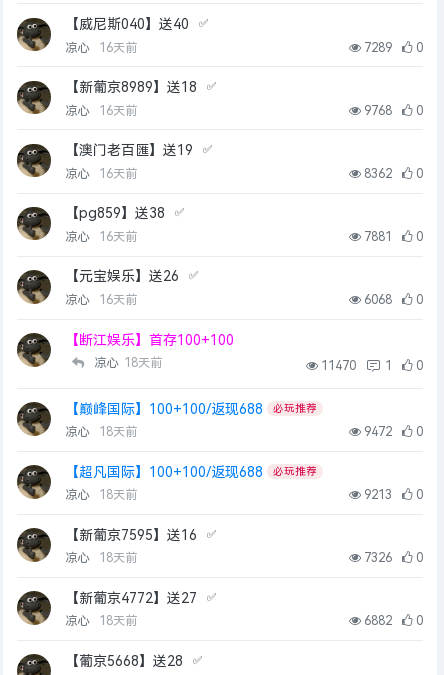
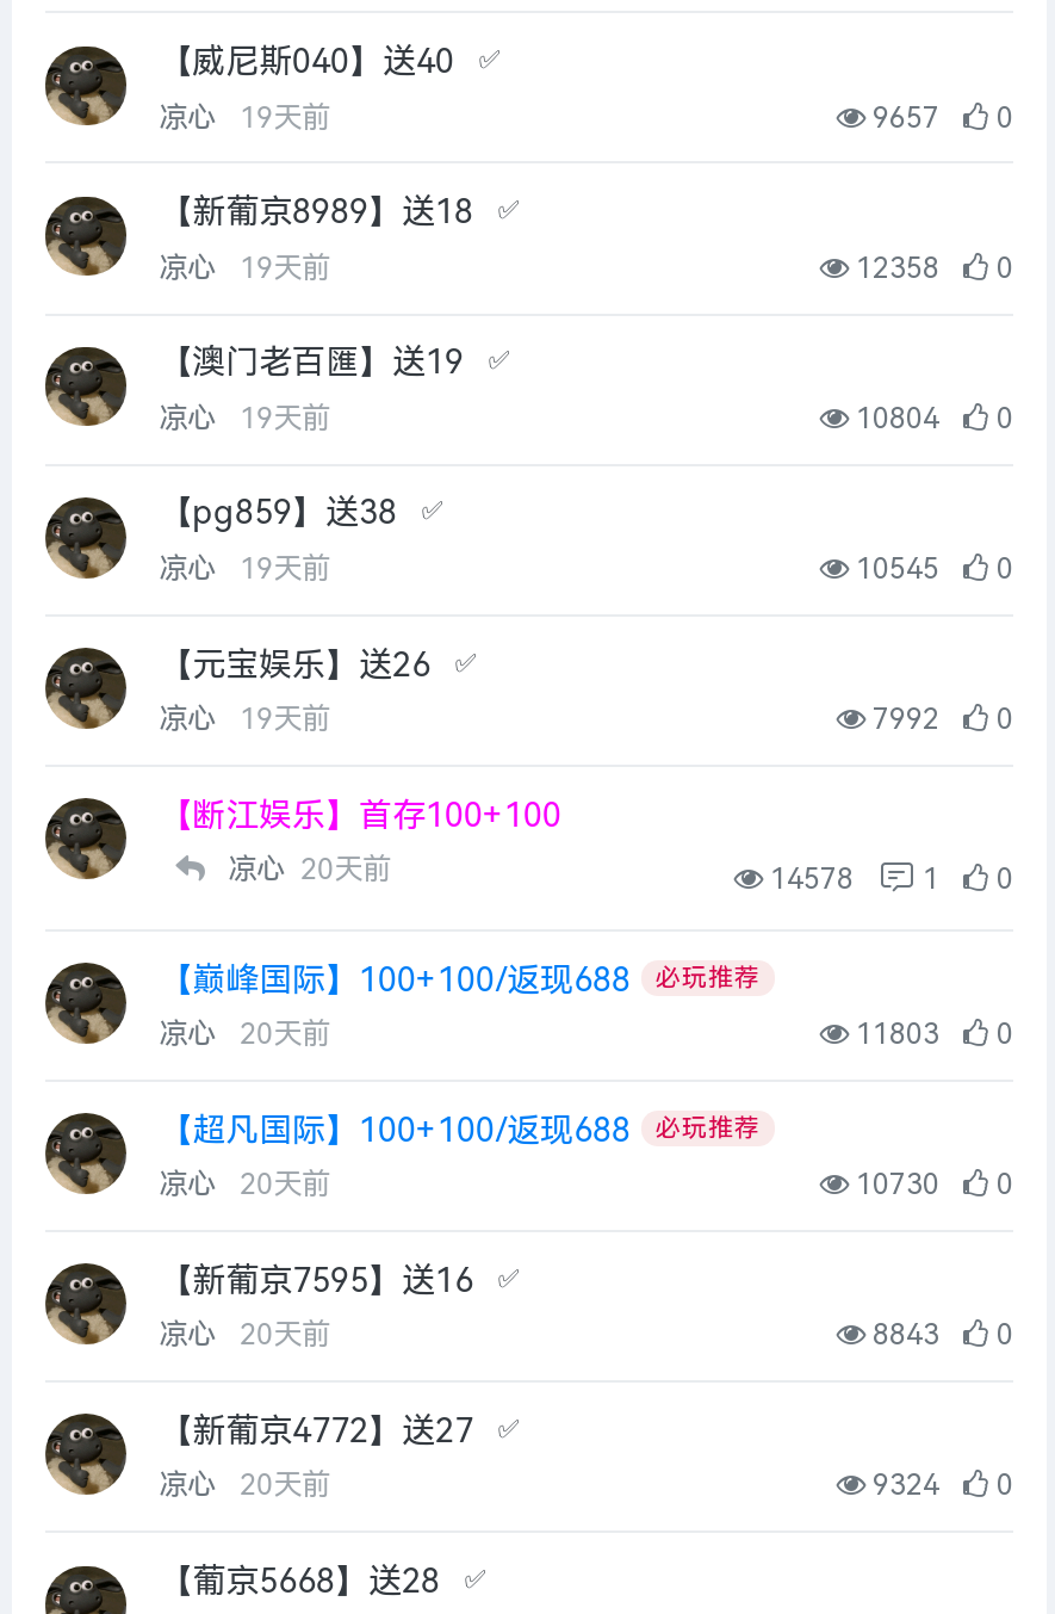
[65,40,137,54] 凉心 16天前 -> [159,100,330,134] 凉心 19天前
[361,40,423,54] 7289 0 -> [865,100,1013,134] 9657 0
[65,104,137,118] 凉心 16天前 -> [159,251,330,284] 凉心 19天前
[361,104,423,118] 9768 0 -> [849,251,1013,284] 12358 0
[65,167,137,181] 凉心 16天前 -> [159,401,330,435] 凉心 19天前
[361,167,423,181] 8362 0 -> [849,401,1013,435] 10804 0
[65,230,137,244] 凉心 16天前 -> [159,552,330,585] 凉心 19天前
[361,230,423,244] 7881 0 -> [849,552,1013,585] 10545 0
[65,293,137,307] 凉心 16天前 -> [159,702,330,736] 凉心 19天前
[361,293,423,307] 6068 0 -> [865,702,1013,736] 7992 0
[94,356,162,370] 凉心 18天前 -> [228,853,391,886] 凉心 20天前
[318,359,423,373] 11470 1 0 -> [763,861,1013,894] 14578 1 0
[65,425,137,439] 凉心 18天前 -> [159,1018,330,1051] 凉心 20天前
[361,425,423,439] 9472 0 -> [849,1018,1013,1051] 11803 0
[65,488,137,502] 凉心 18天前 -> [159,1168,330,1202] 凉心 20天前
[361,488,423,502] 9213 0 -> [849,1168,1013,1202] 10730 0
[65,551,137,565] 凉心 18天前 -> [159,1319,330,1352] 凉心 20天前
[361,551,423,565] 7326 0 -> [865,1319,1013,1352] 8843 0
[65,614,137,628] 凉心 18天前 -> [159,1469,330,1503] 凉心 20天前
[361,614,423,628] 6882 0 -> [865,1469,1013,1503] 9324 0

